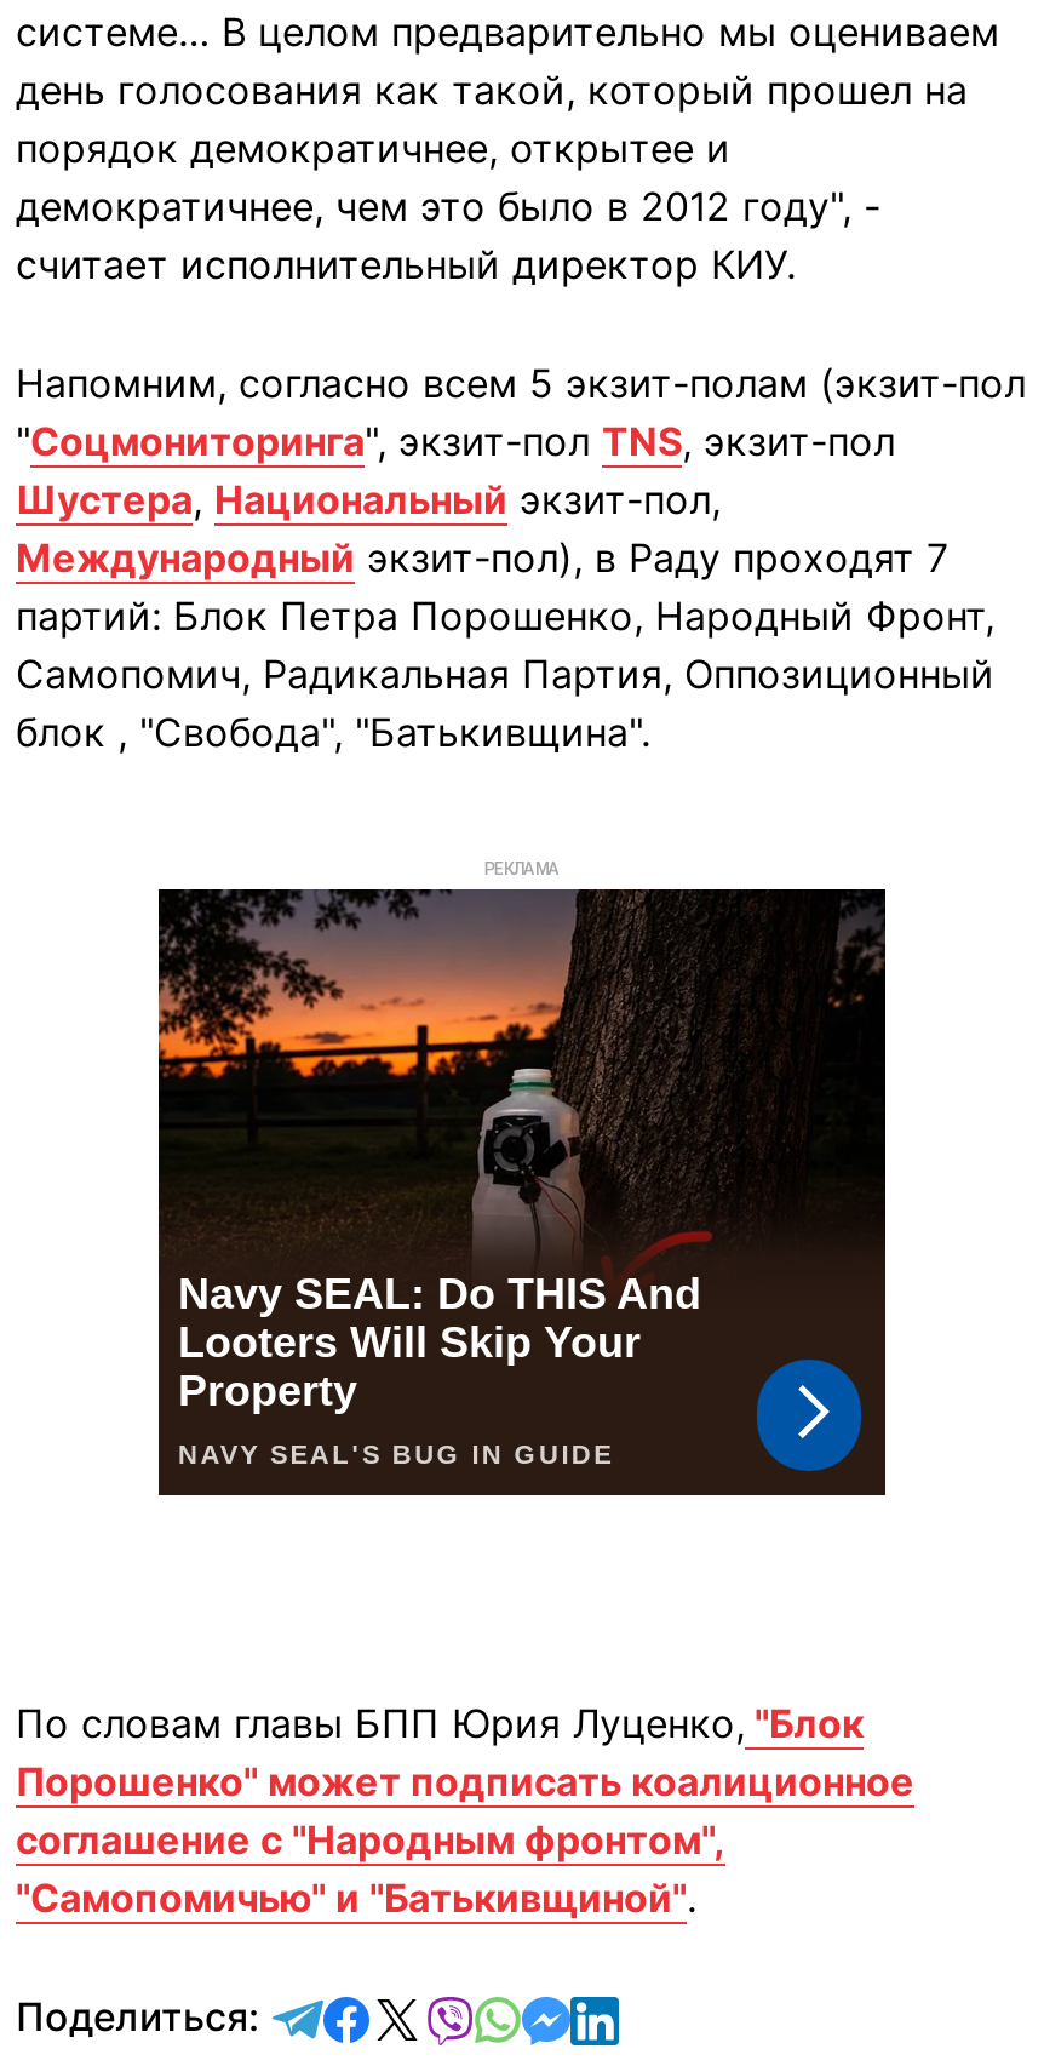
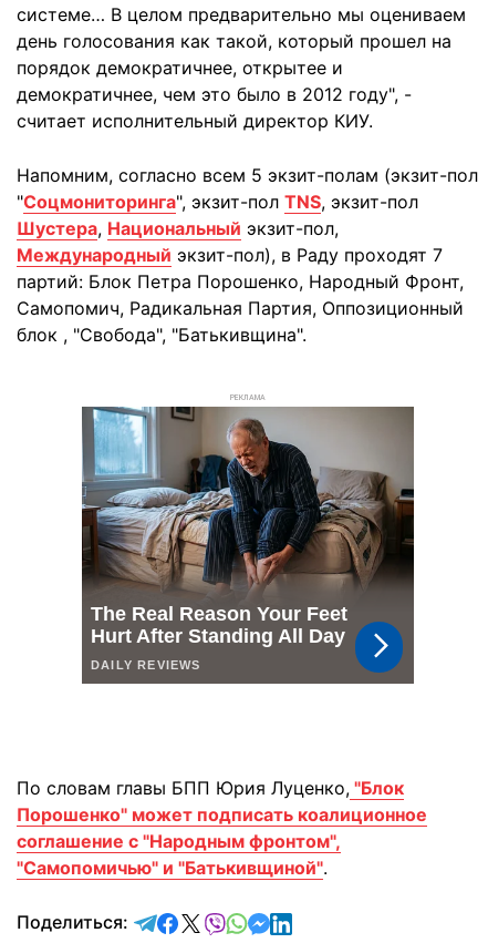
[156,887,885,1493] [image] -> [81,406,415,684] [image]

